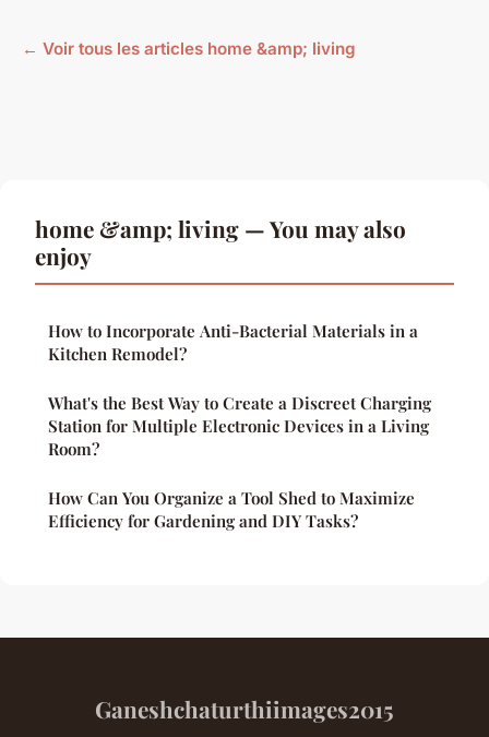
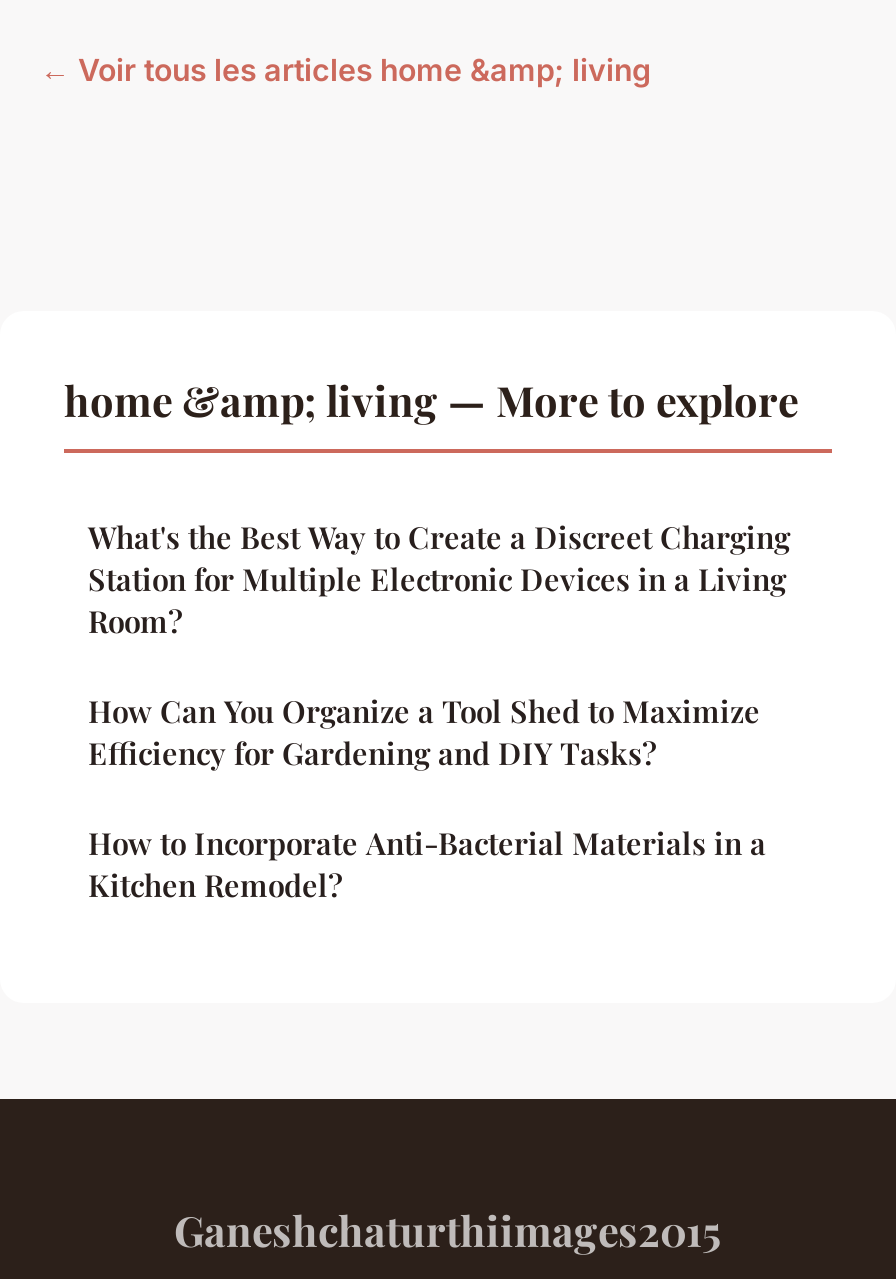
[35,212,406,270] home &amp; living — You may also | enjoy -> [64,370,798,426] home &amp; living — More to explore
moved [48,319,418,364] -> [88,822,766,904]: How to Incorporate Anti-Bacterial Materials in a | Kitchen Remodel?
moved [48,391,431,531] -> [88,516,790,772]: What's the Best Way to Create a Discreet Charging | Station for Multiple Electronic Devices in a Living | Room? | How Can You Organize a Tool Shed to Maximize | Efficiency for Gardening and DIY Tasks?

